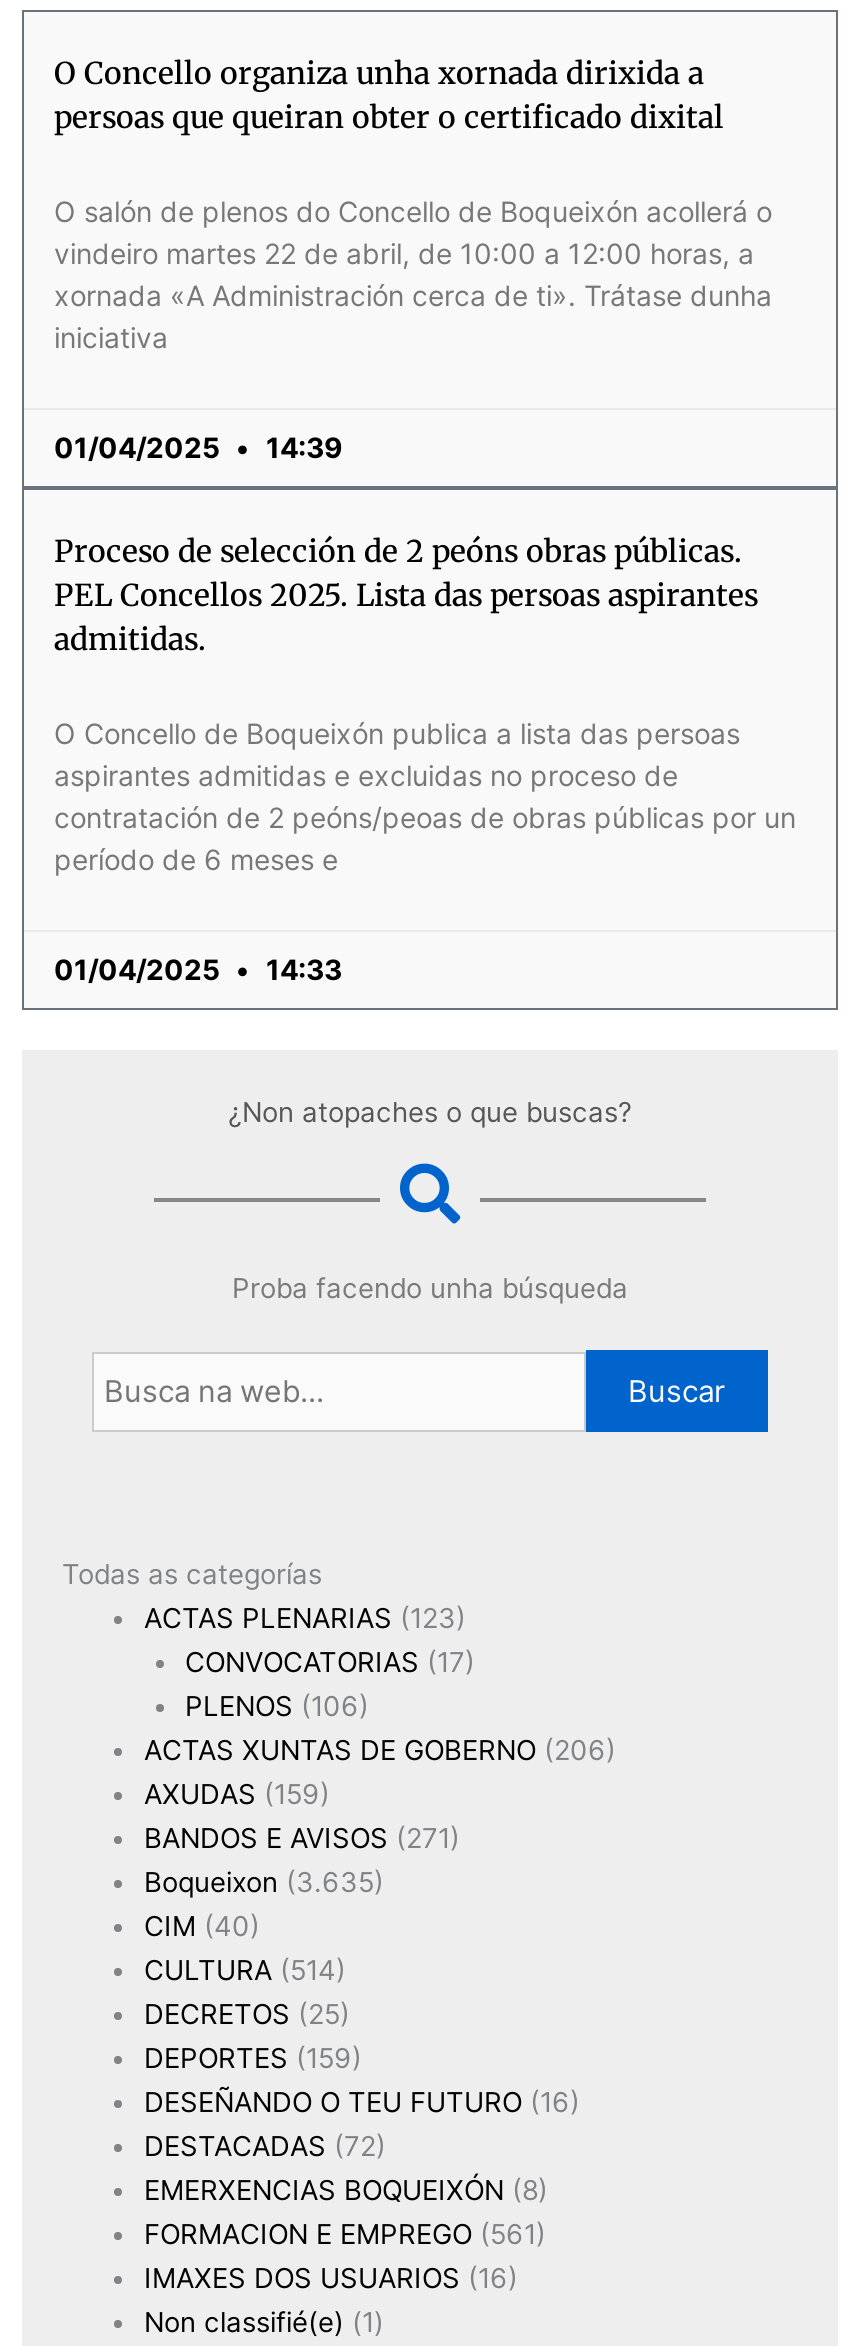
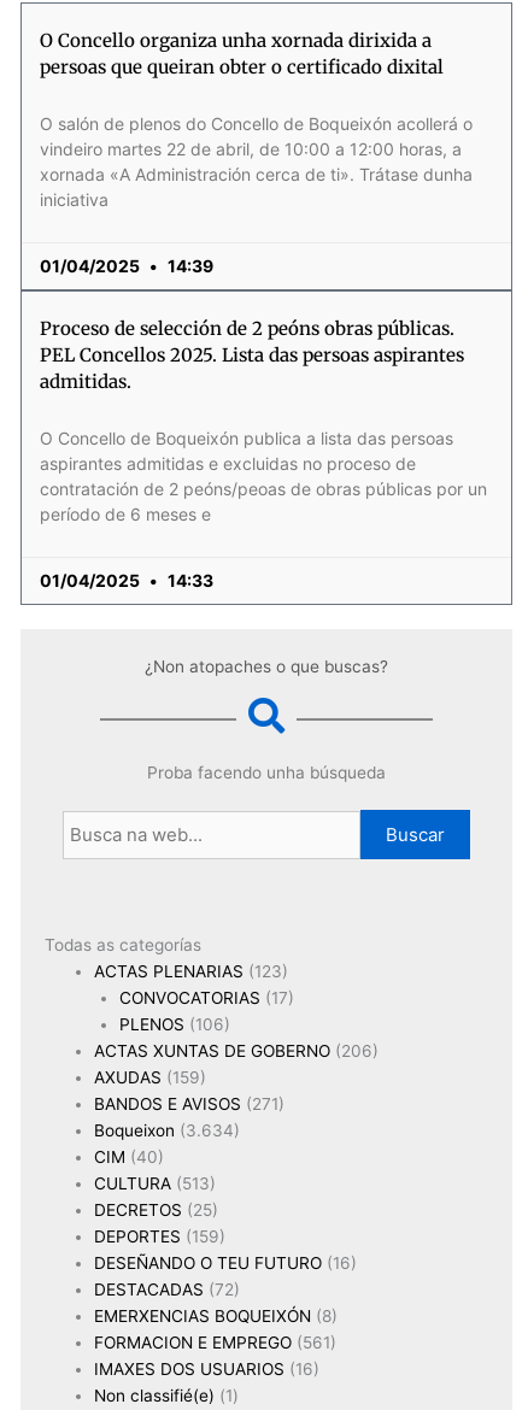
[144,1866,384,1898] Boqueixon (3.635) -> [94,1121,240,1140] Boqueixon (3.634)
[144,1954,346,1986] CULTURA (514) -> [94,1174,216,1193] CULTURA (513)

